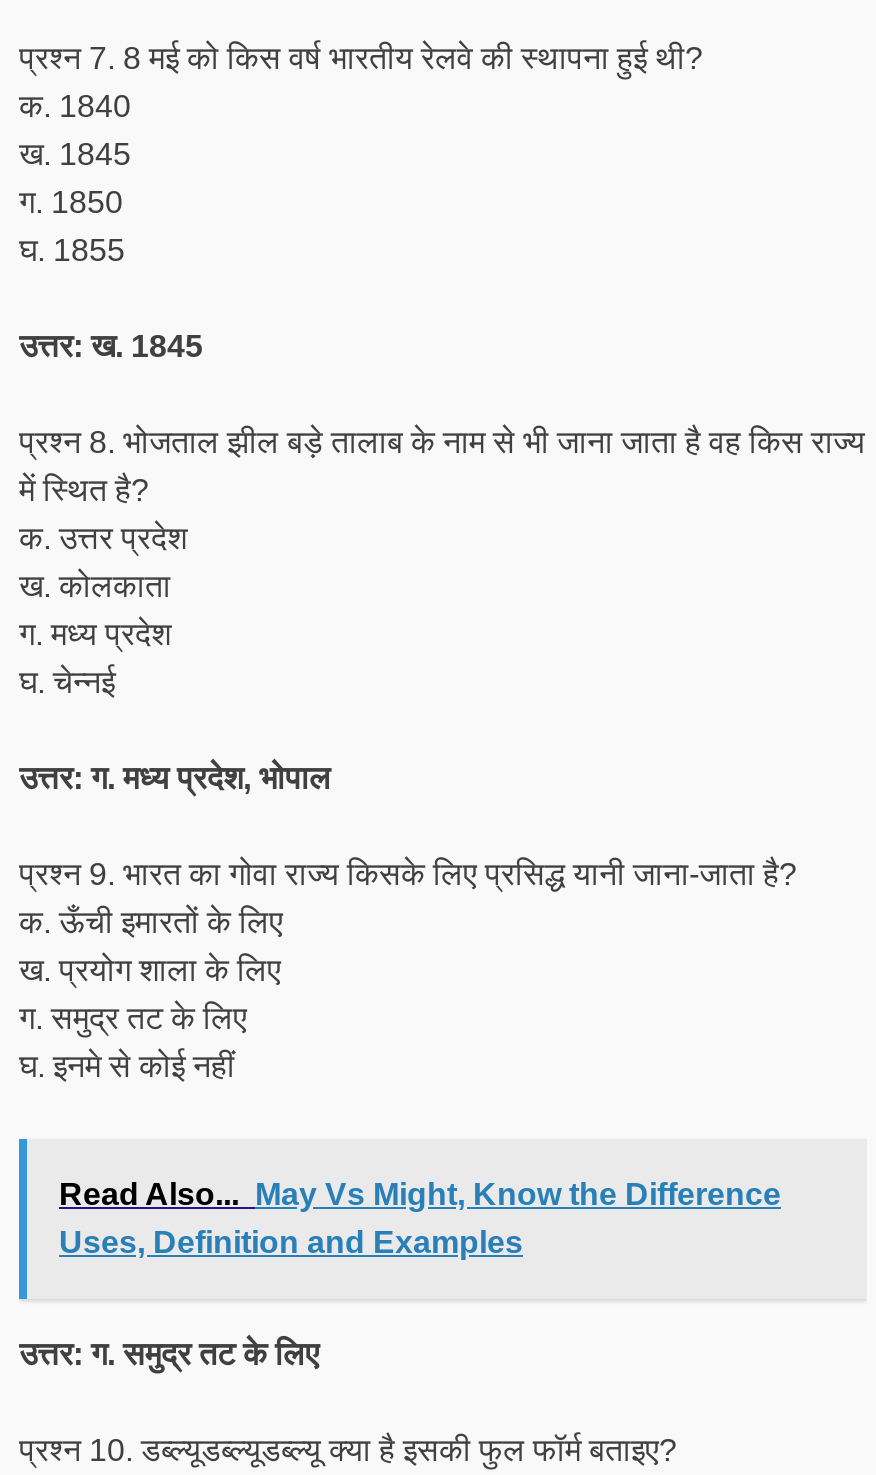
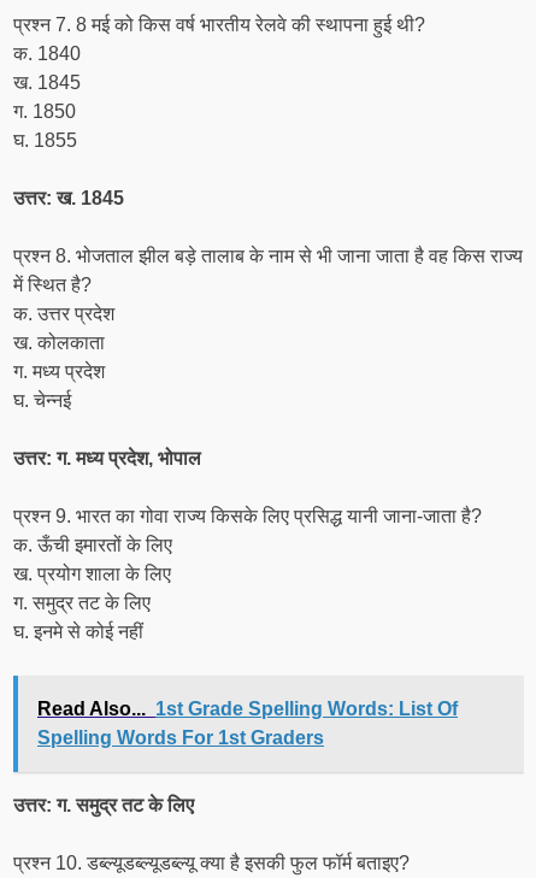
[59,1176,781,1258] Read Also... May Vs Might, Know the Difference | Uses, Definition and Examples -> [37,698,458,748] Read Also... 1st Grade Spelling Words: List Of | Spelling Words For 1st Graders

